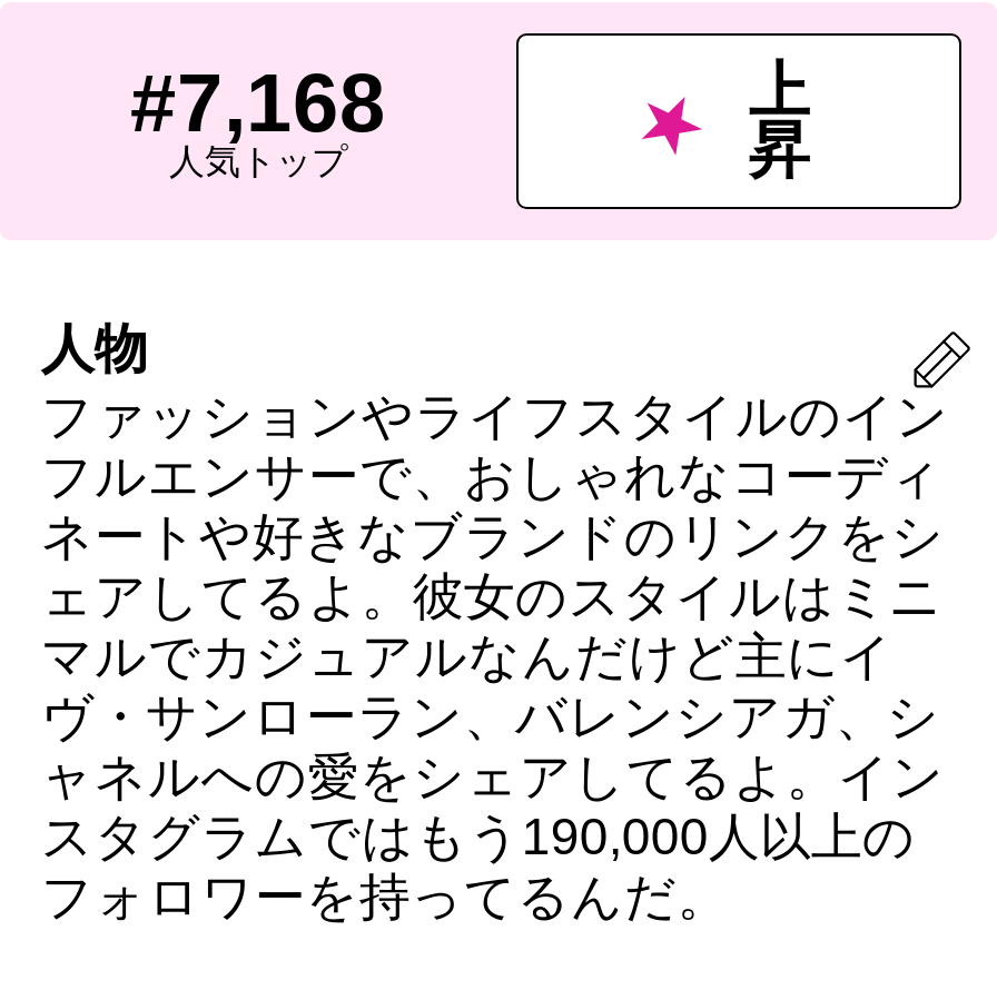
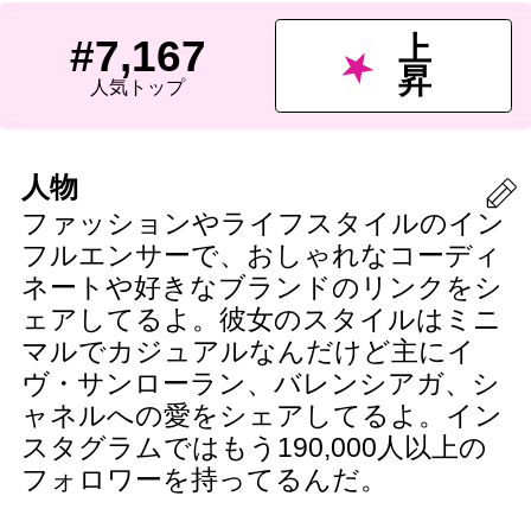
[130,57,386,149] #7,168 -> [69,32,206,80] #7,167

